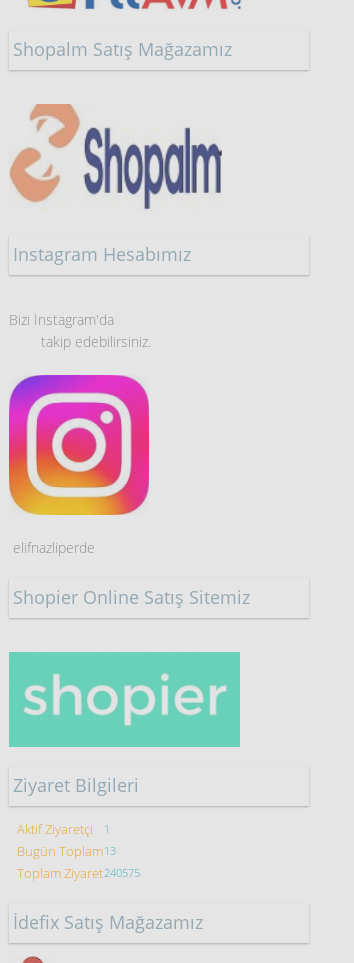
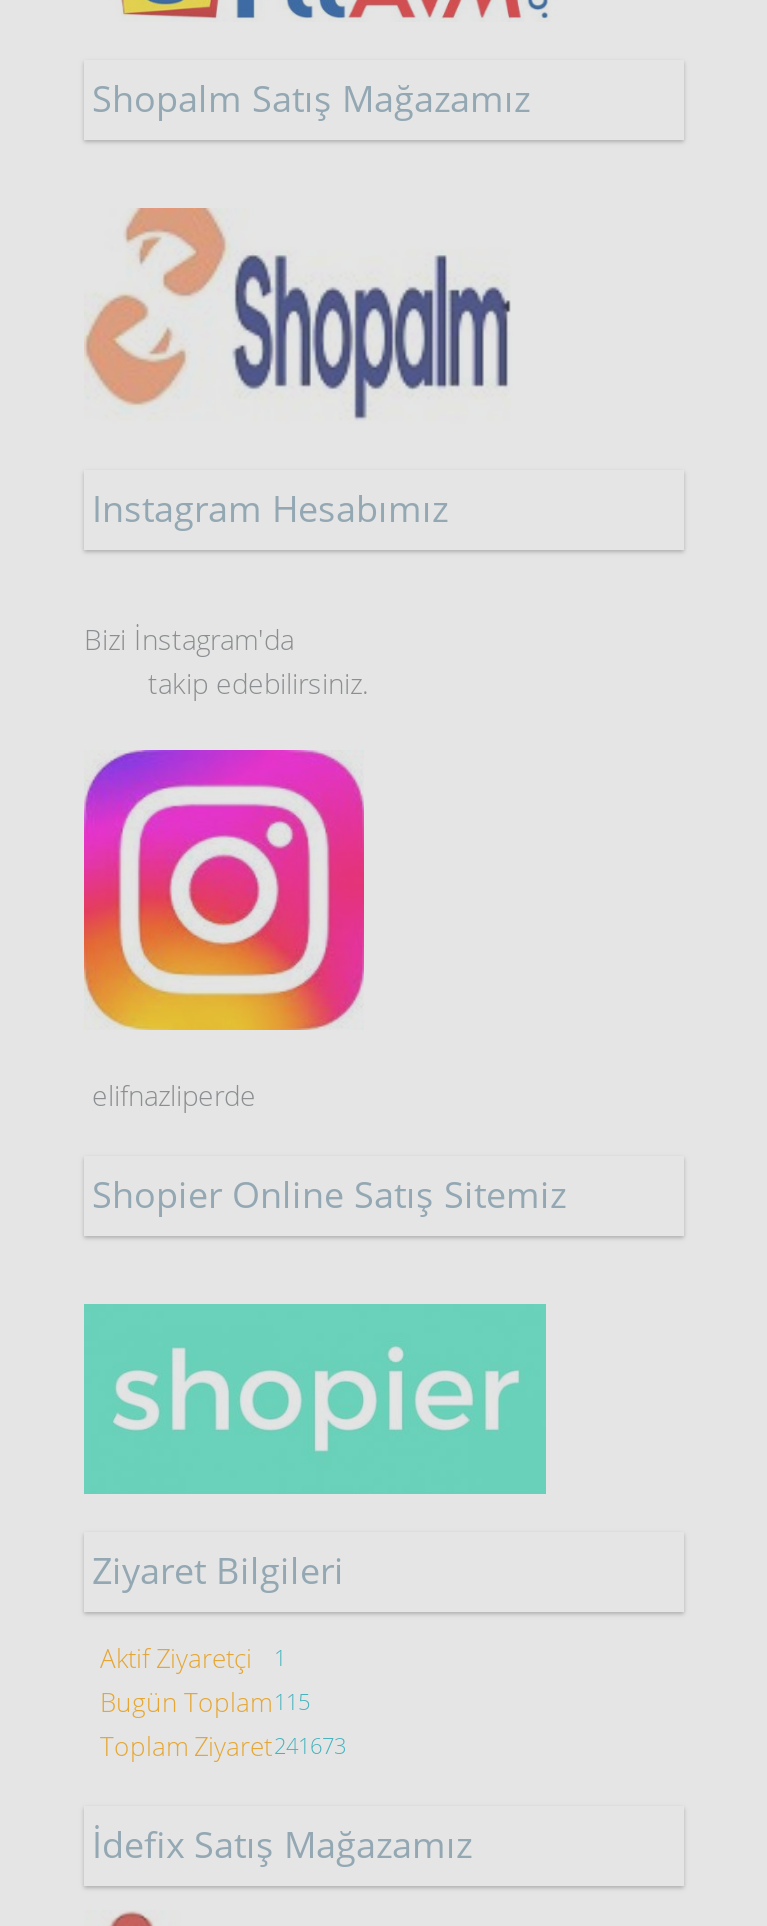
[17,842,116,860] Bugün Toplam 13 -> [100,1684,310,1720] Bugün Toplam 115
[17,864,140,882] Toplam Ziyaret240575 -> [100,1728,346,1764] Toplam Ziyaret241673

